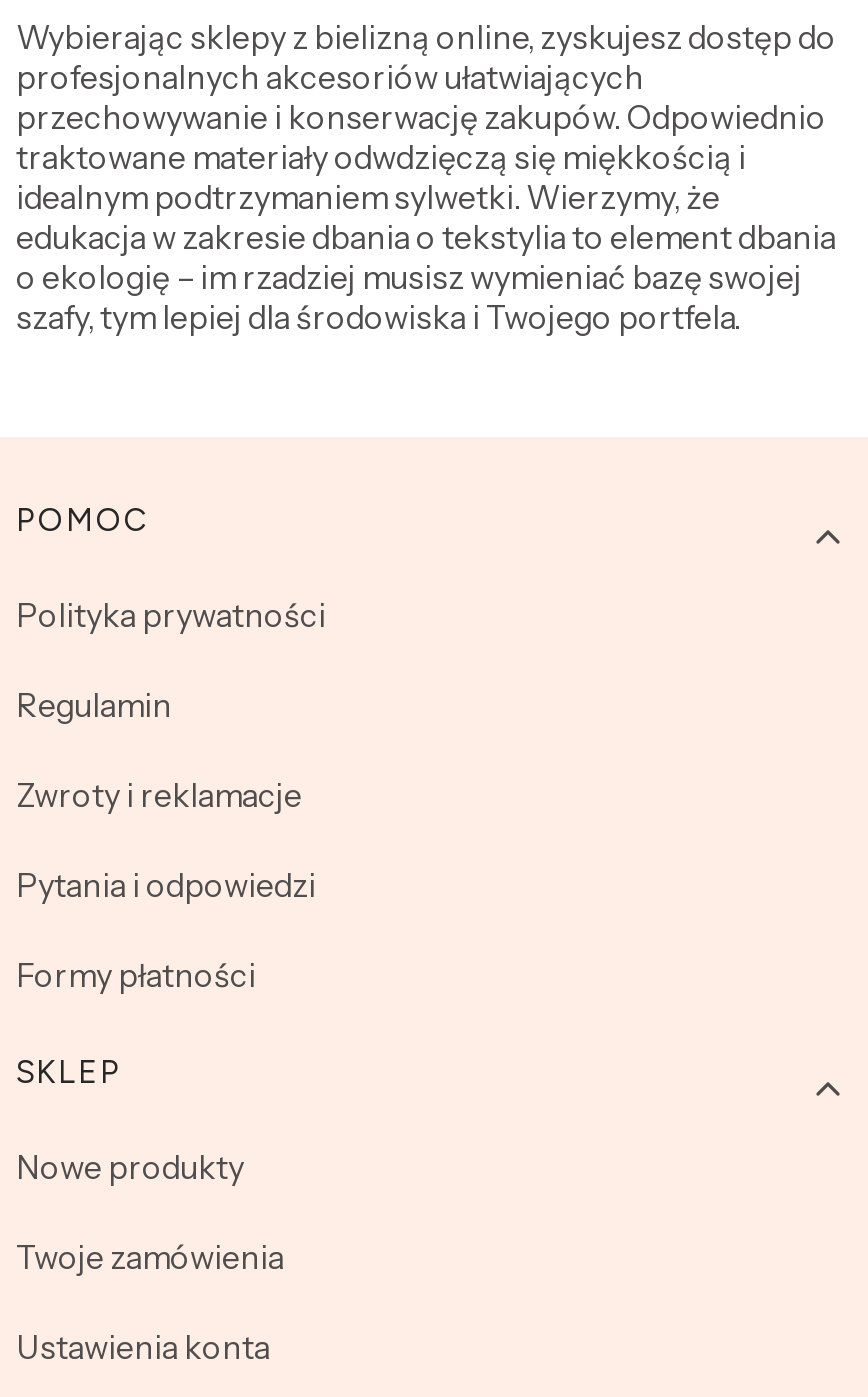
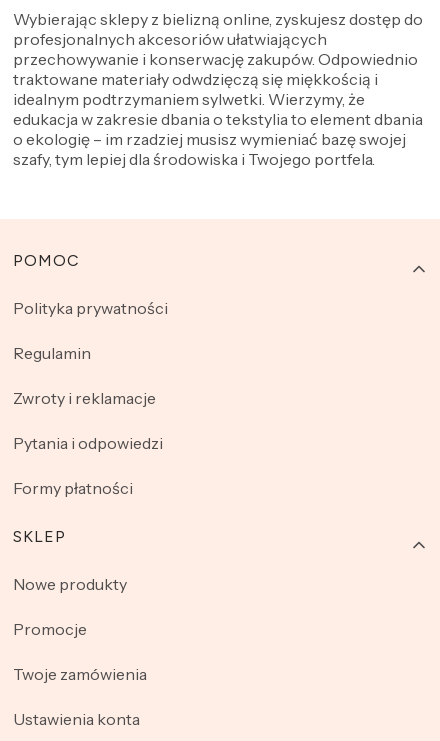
none -> [13,619,87,639] Promocje

